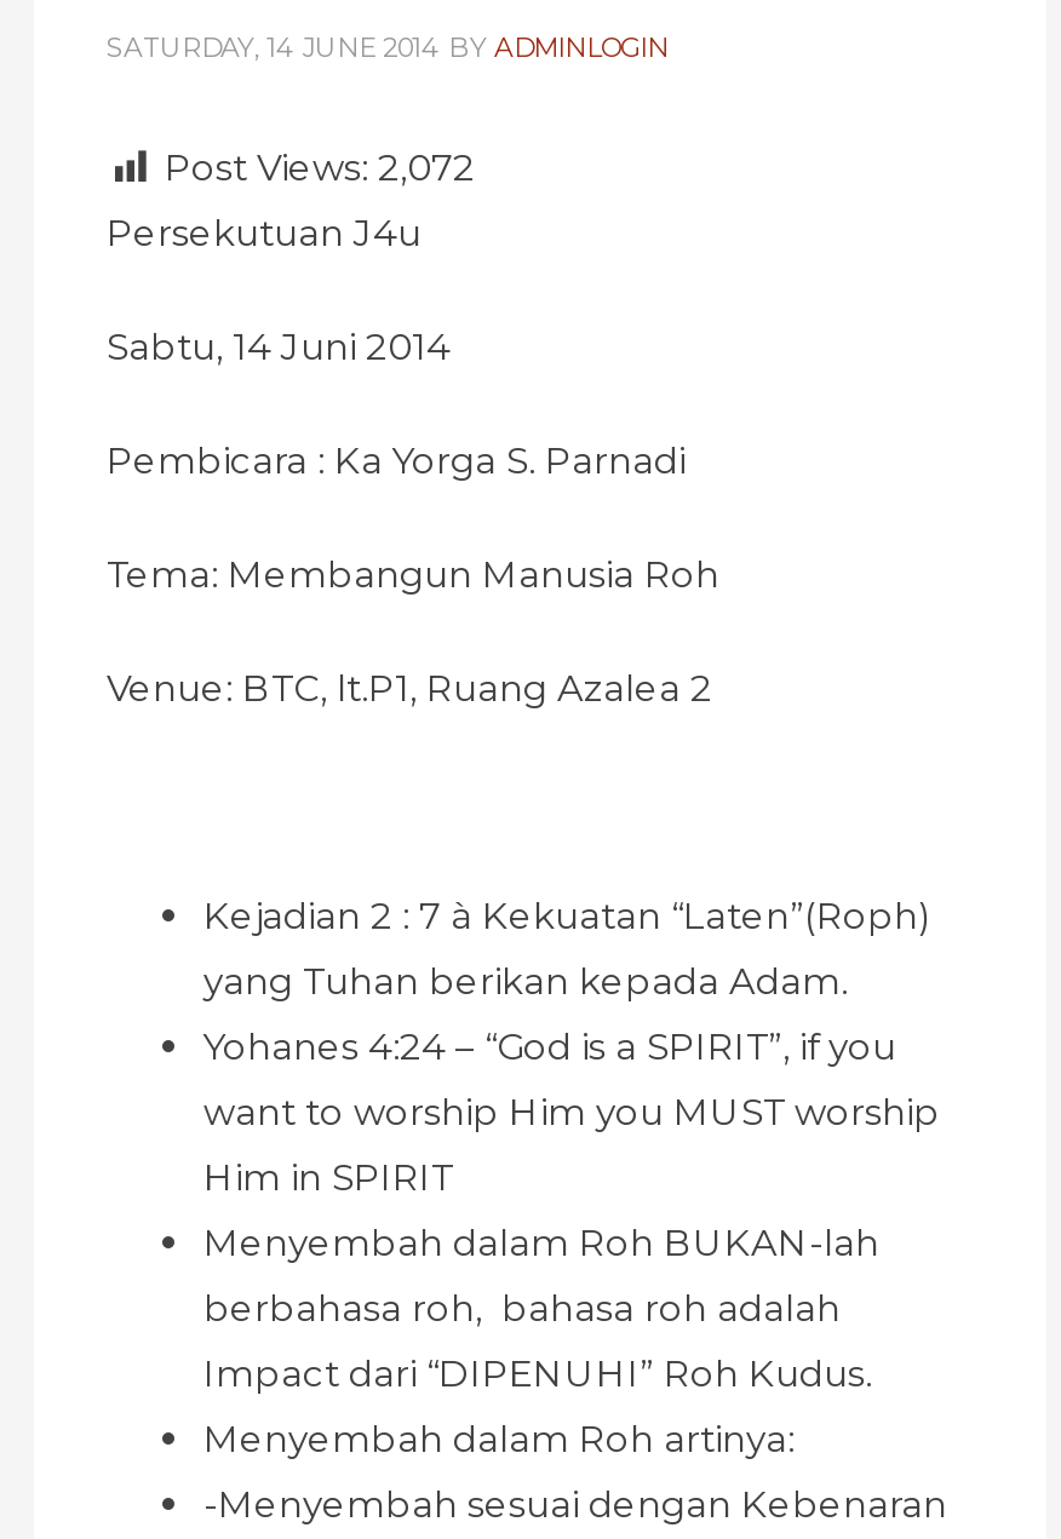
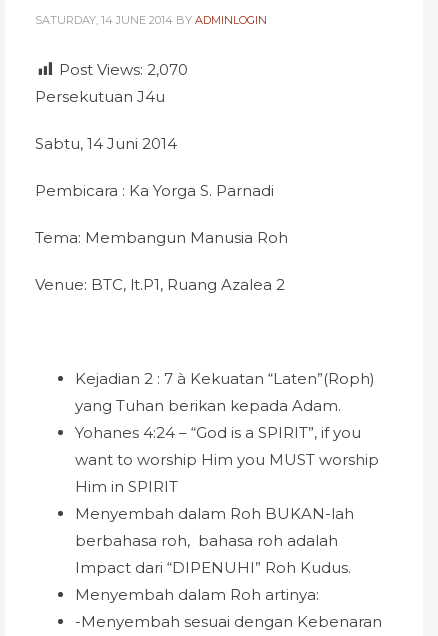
[165,144,475,190] Post Views: 2,072 -> [59,60,188,79] Post Views: 2,070

